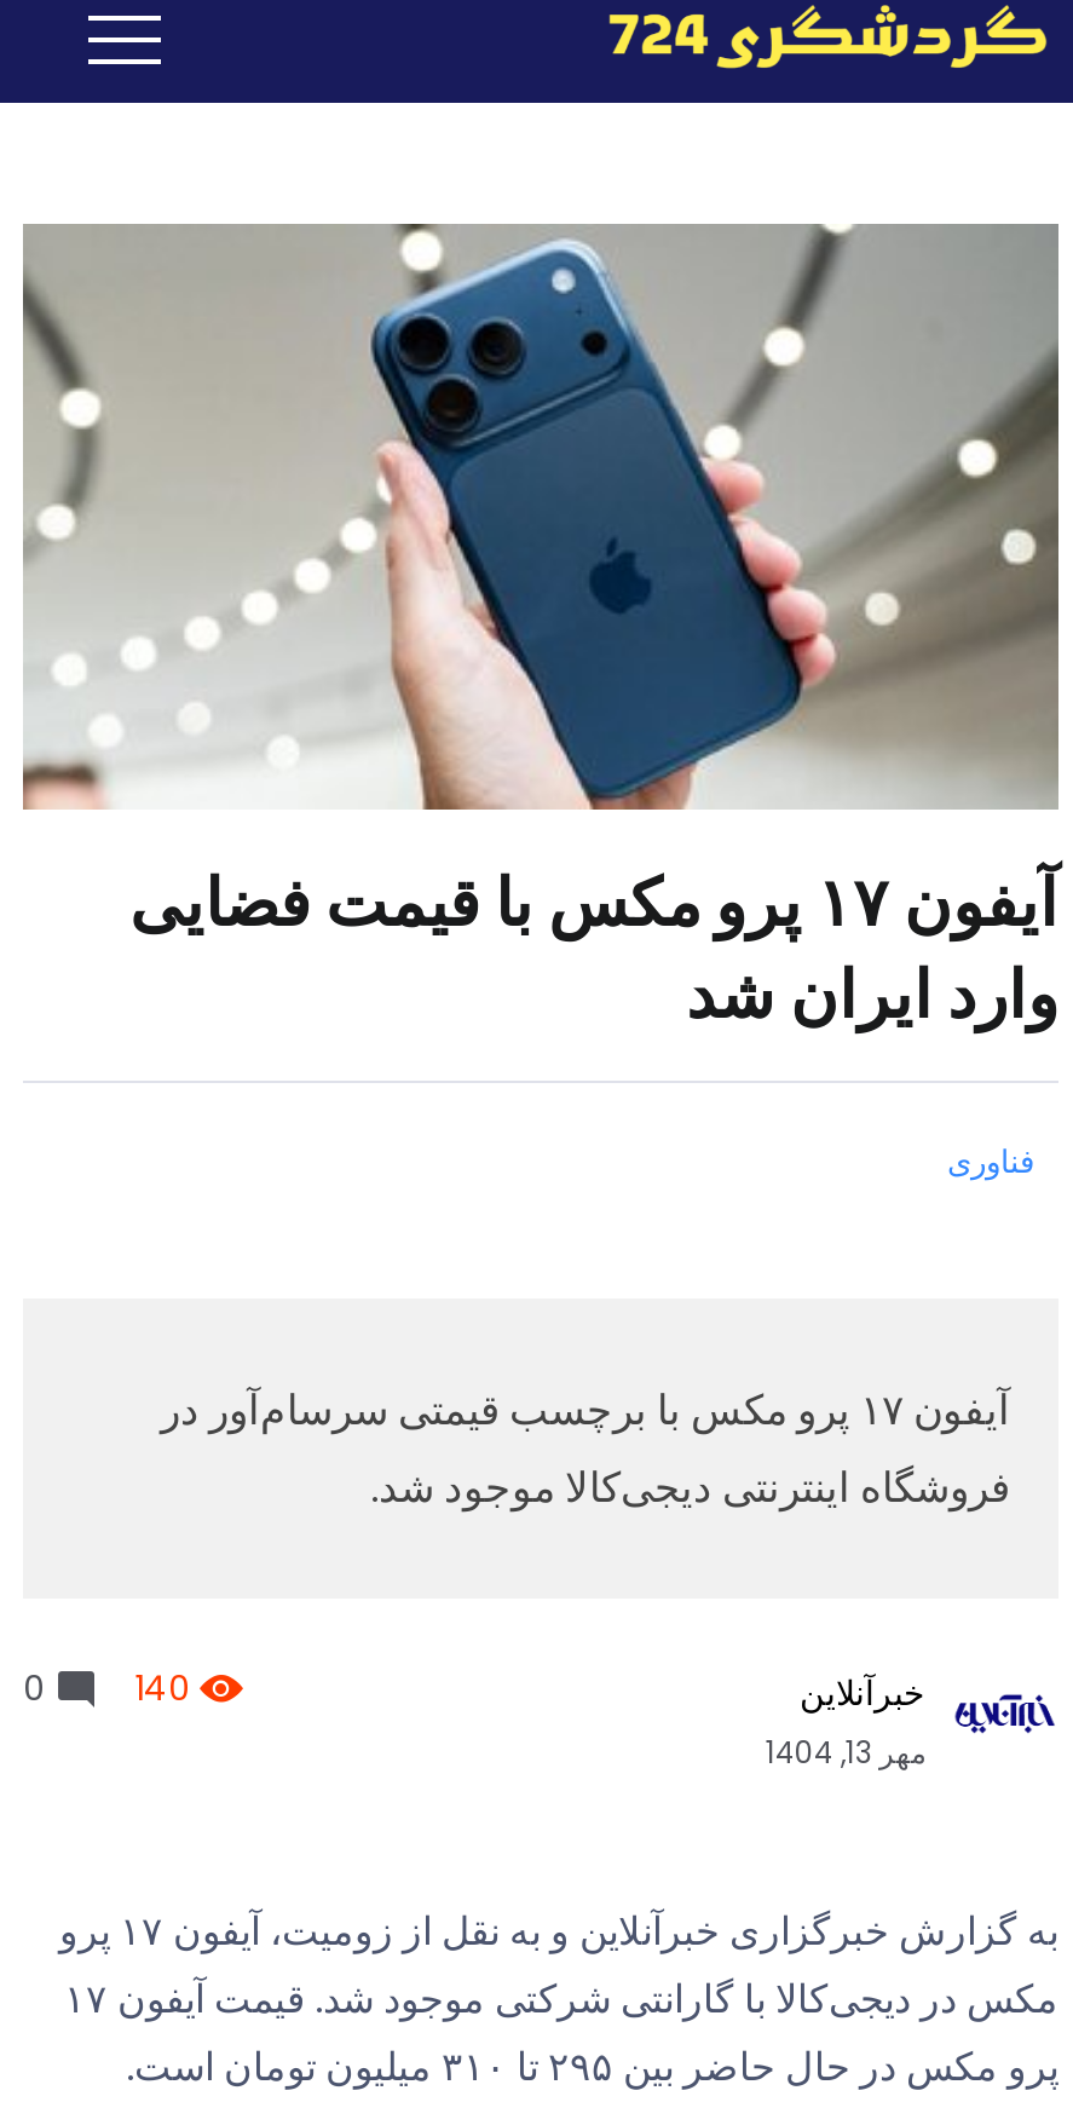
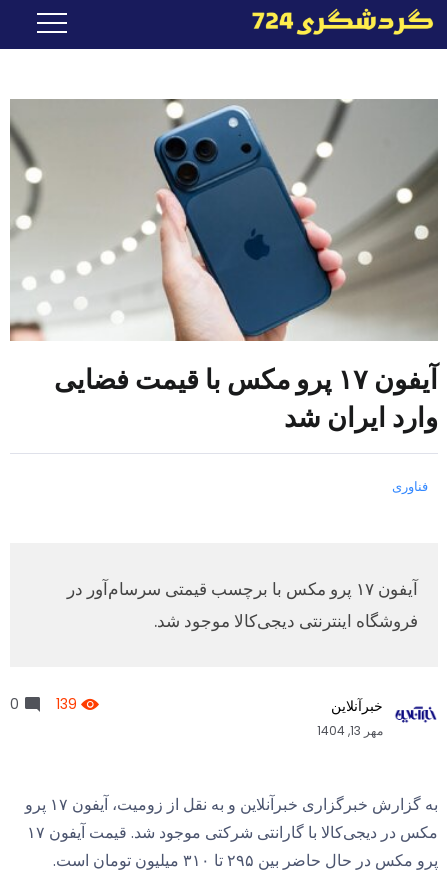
[23,1663,190,1711] 0 140 -> [10,694,77,714] 0 139

